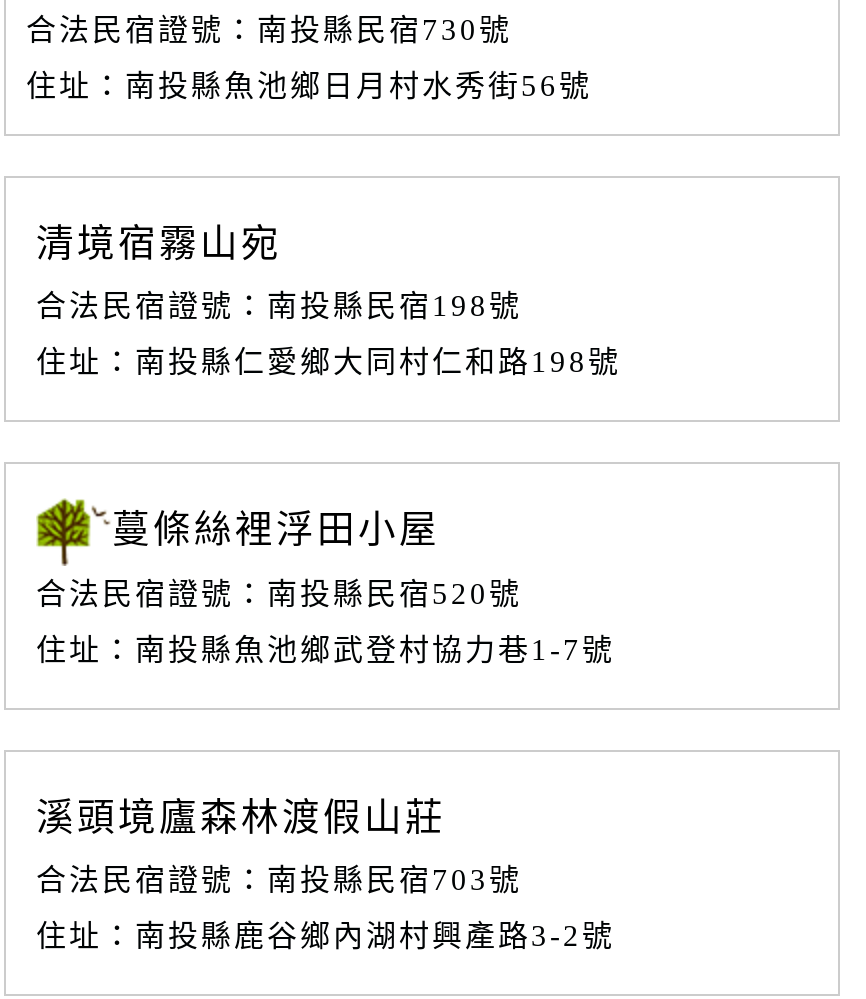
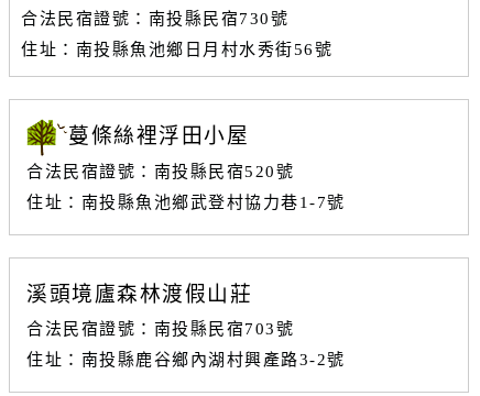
[36,222,621,378] 清境宿霧山宛 | 合法民宿證號：南投縣民宿198號 | 住址：南投縣仁愛鄉大同村仁和路198號 -> none

